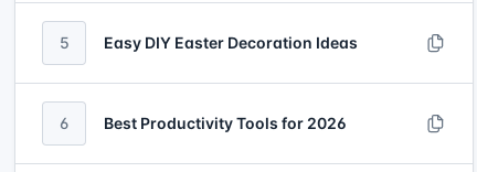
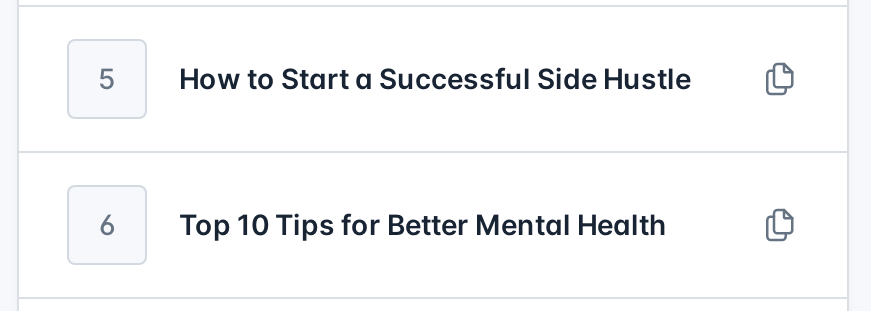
[104,33,358,52] Easy DIY Easter Decoration Ideas -> [179,61,691,95] How to Start a Successful Side Hustle
[104,114,347,132] Best Productivity Tools for 2026 -> [179,207,667,241] Top 10 Tips for Better Mental Health

